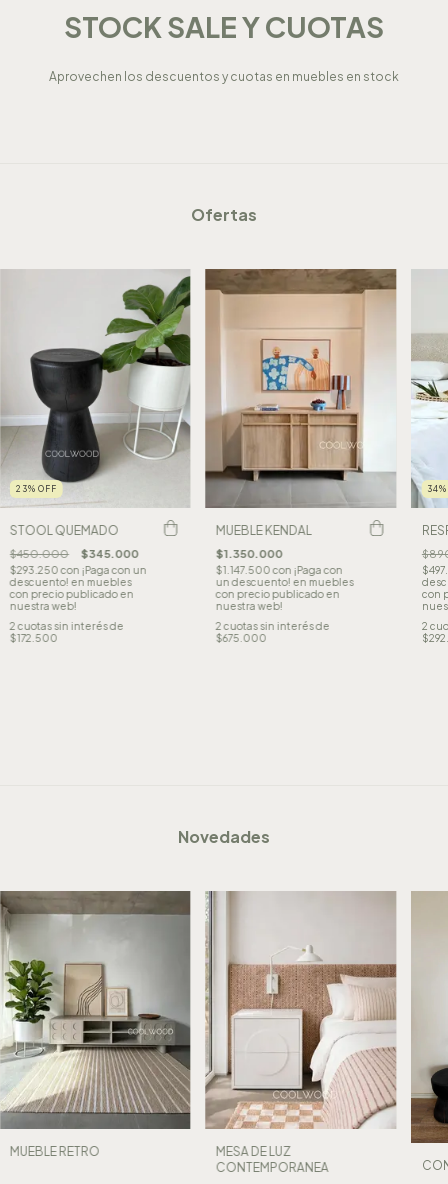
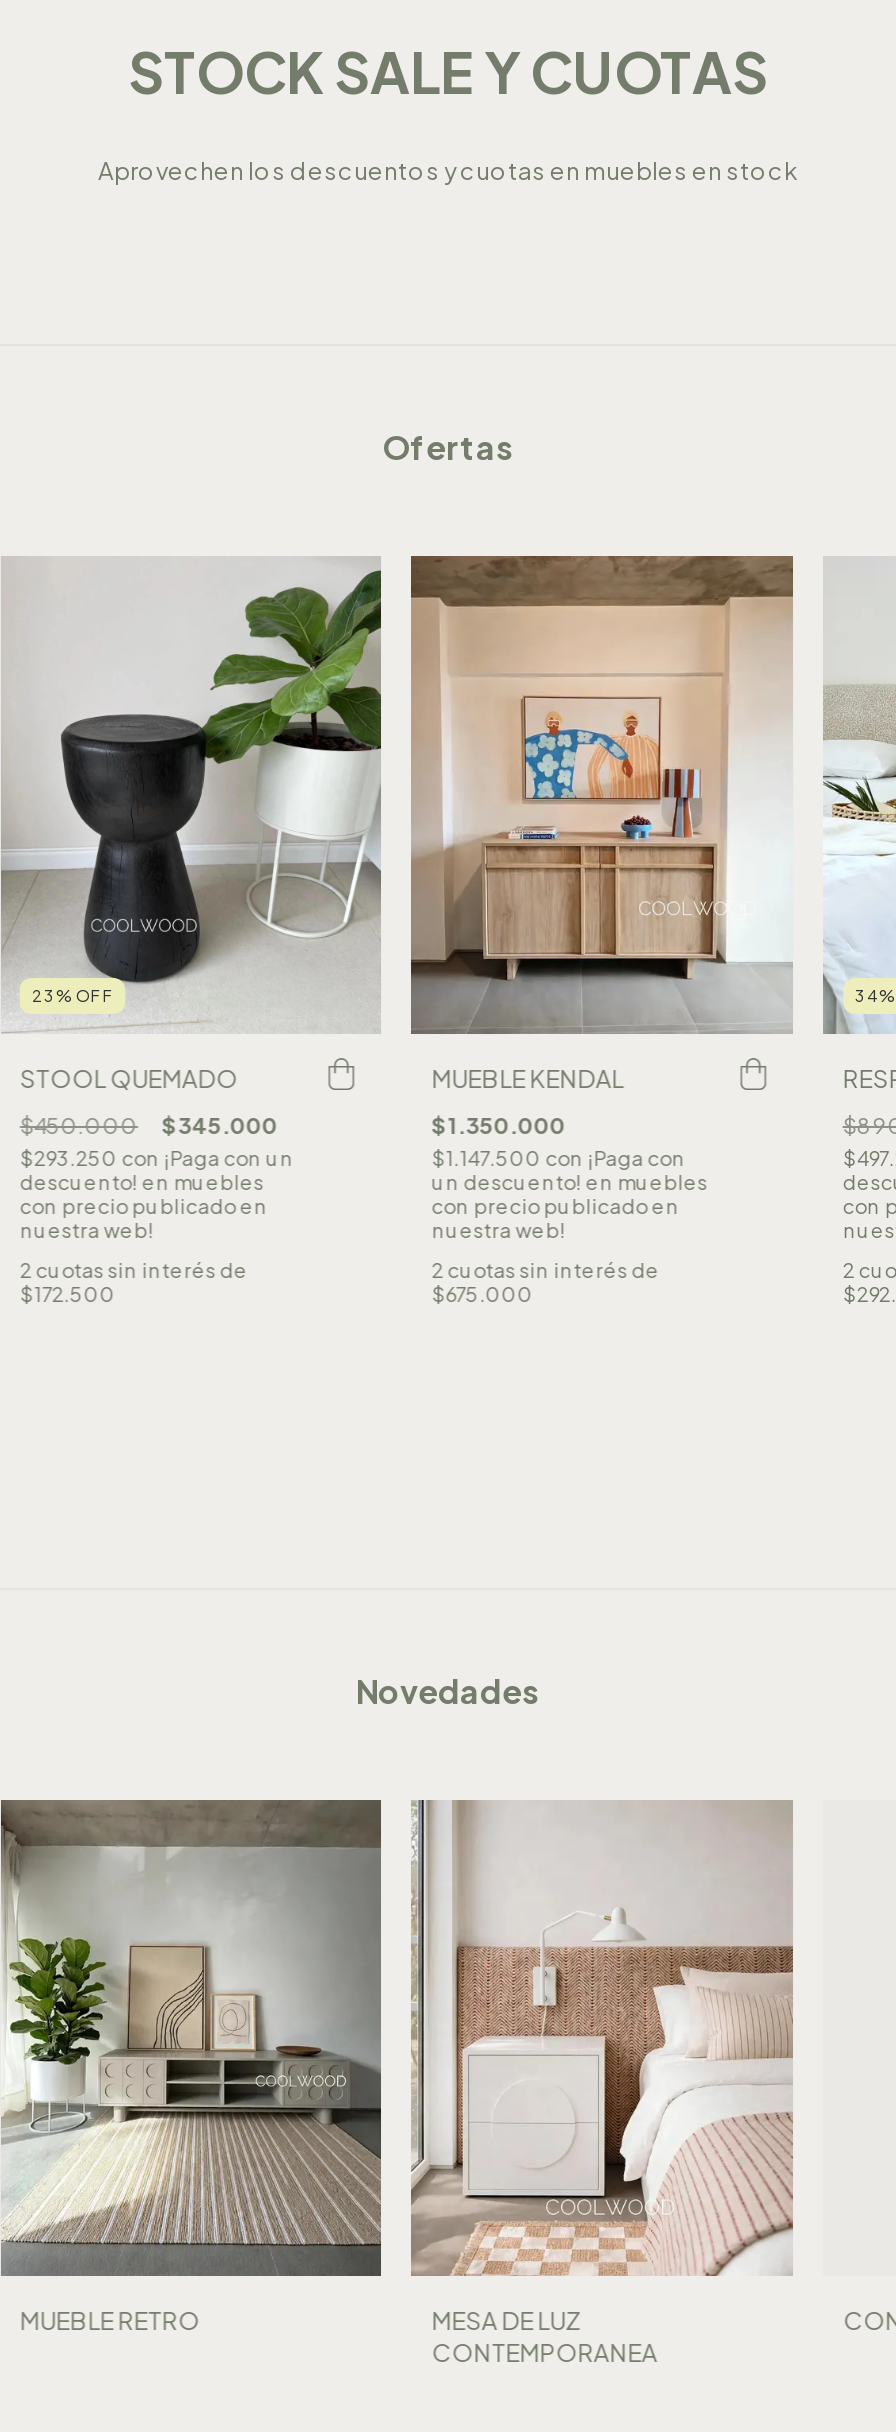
[410,891,445,1144] [image] -> none

